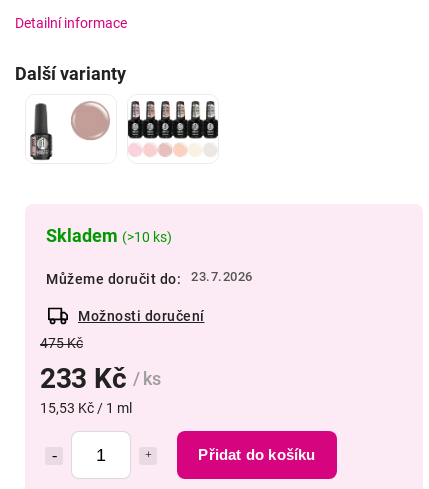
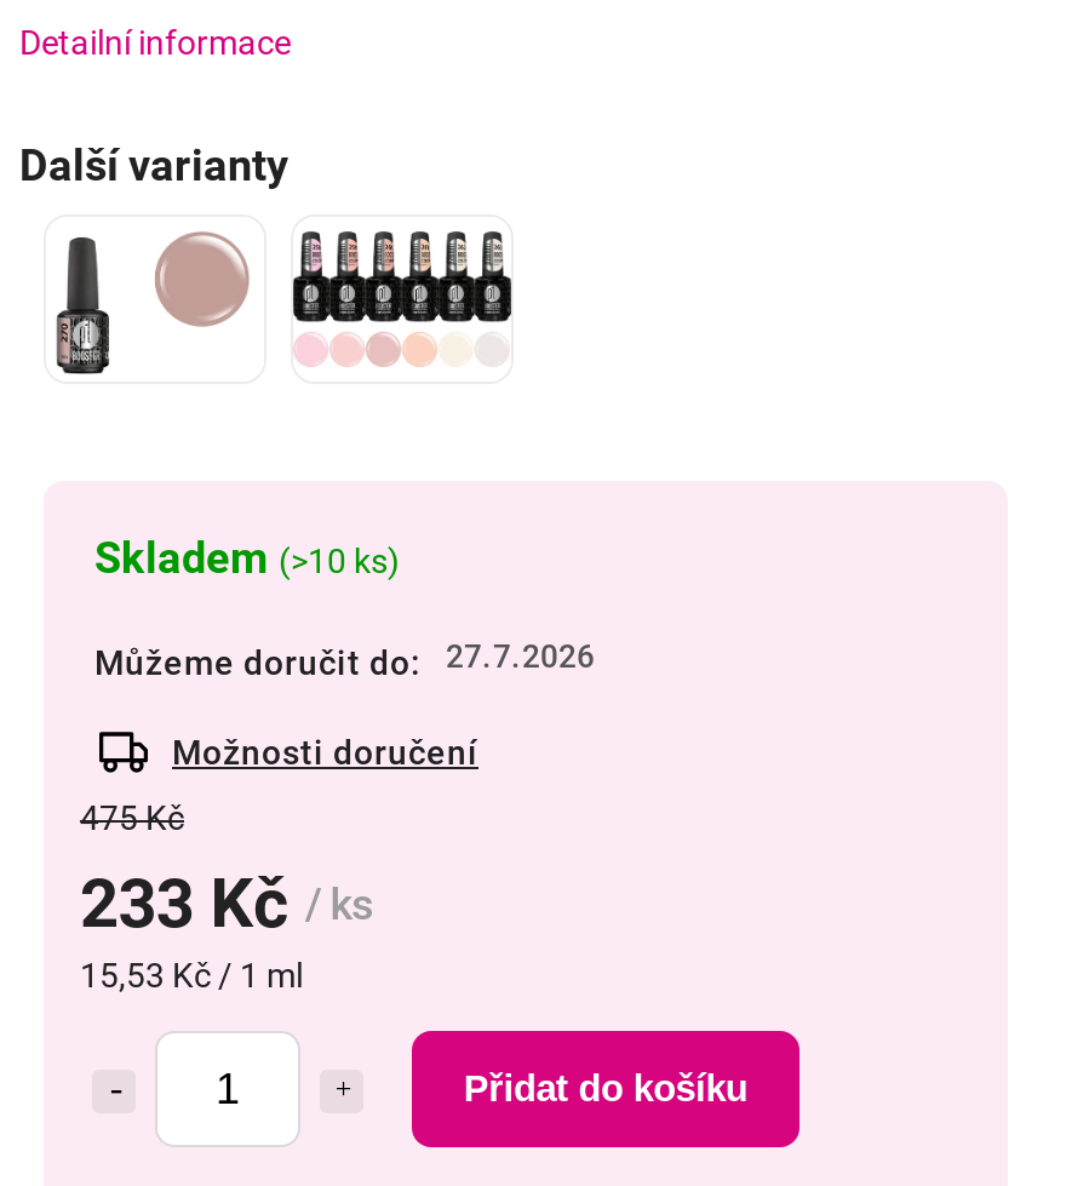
[46,269,252,287] Můžeme doručit do: 23.7.2026 -> [94,638,595,683] Můžeme doručit do: 27.7.2026

